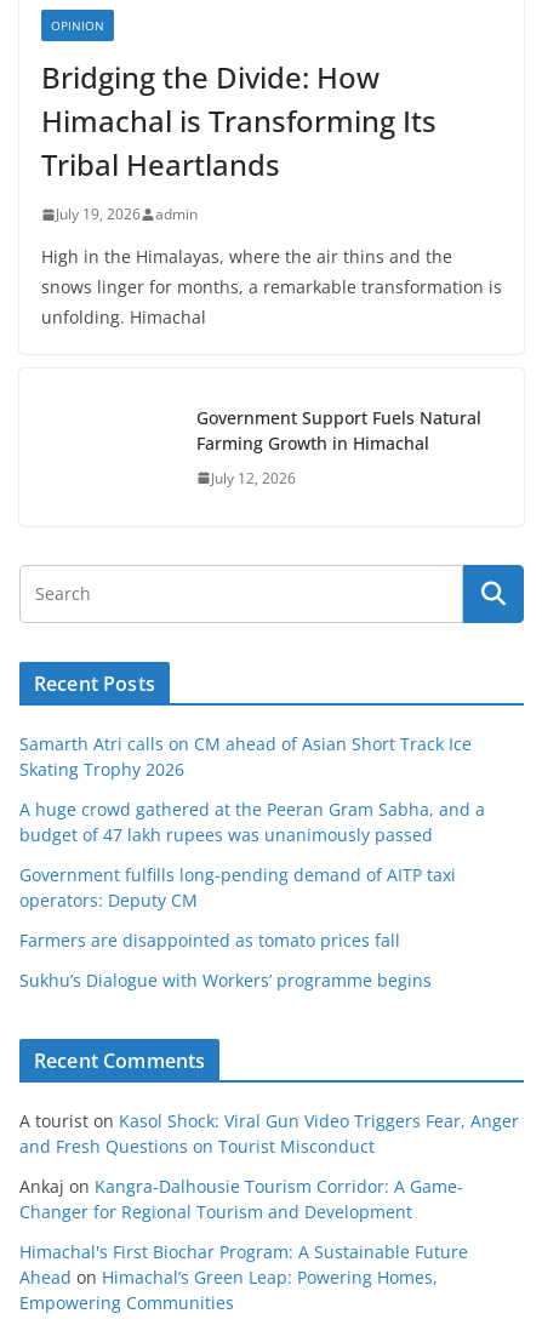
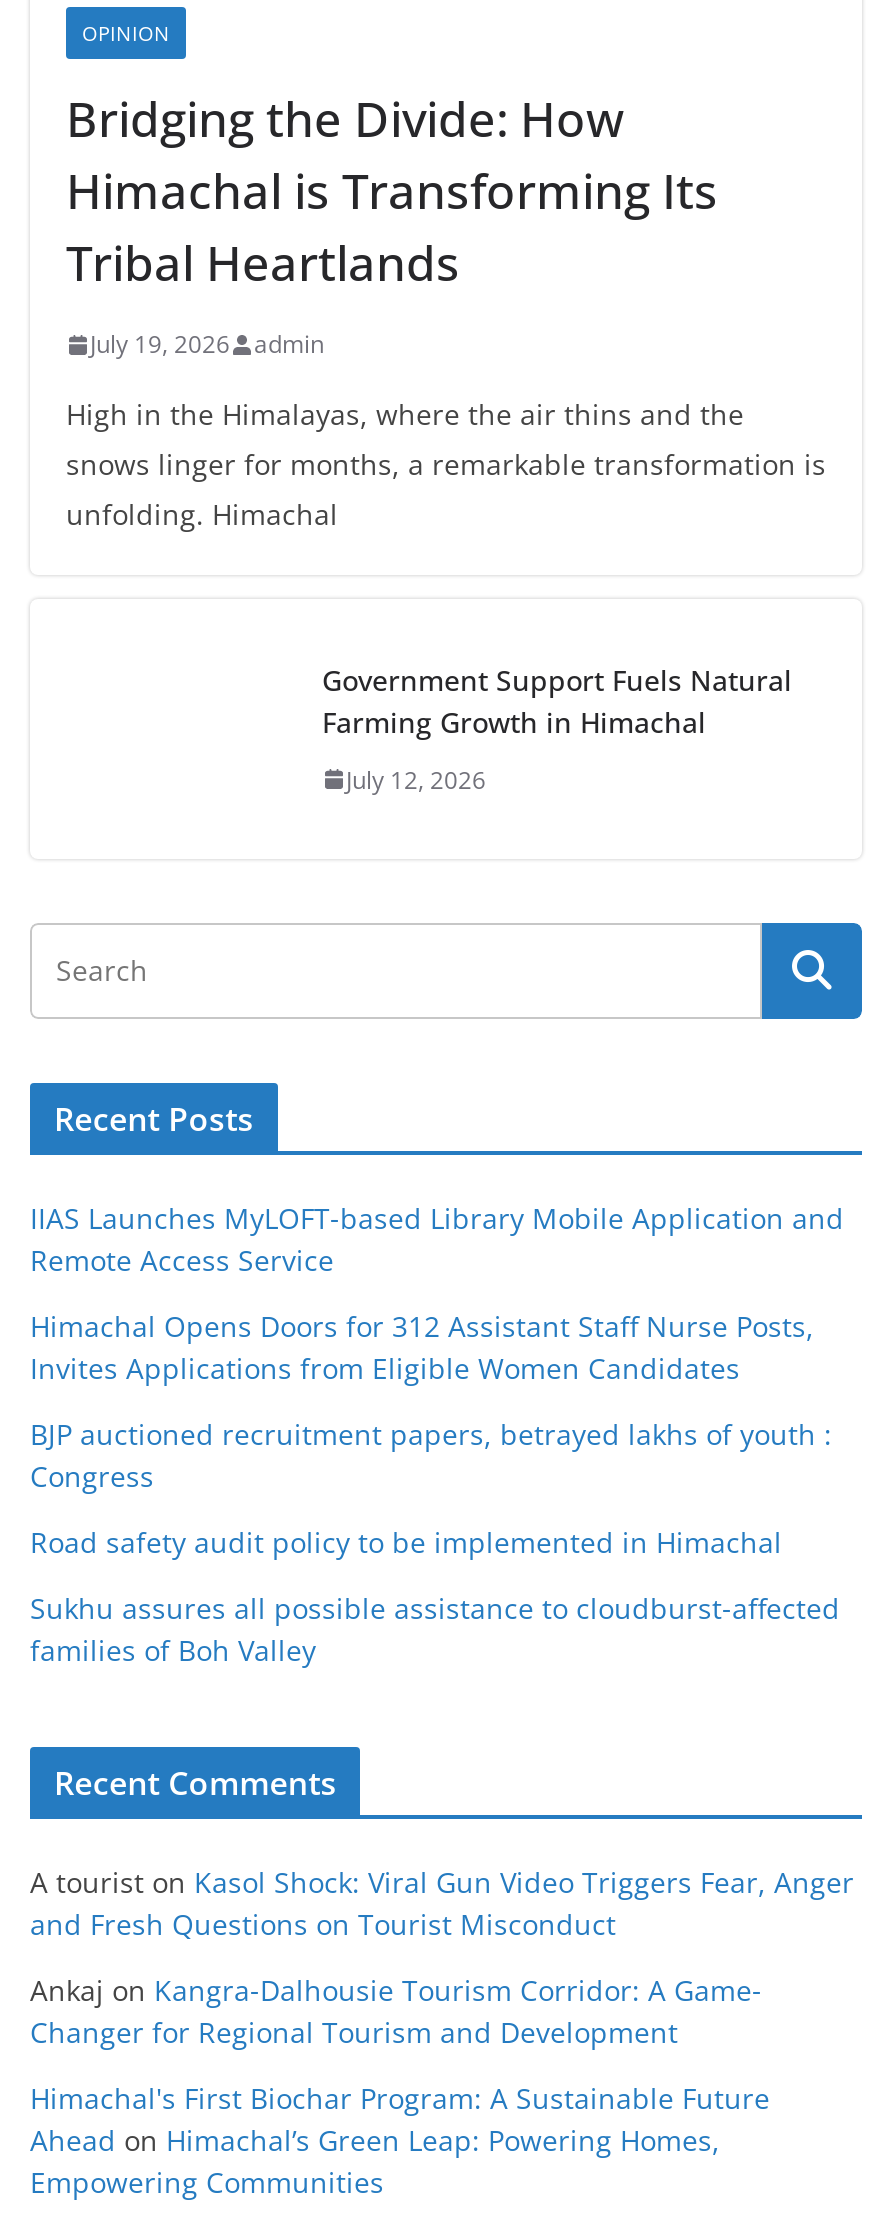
[19,732,472,781] Samarth Atri calls on CM ahead of Asian Short Track Ice | Skating Trophy 2026 -> [30,1199,844,1279] IIAS Launches MyLOFT-based Library Mobile Application and | Remote Access Service
[19,798,485,846] A huge crowd gathered at the Peeran Gram Sabha, and a | budget of 47 lakh rupees was unanimously passed -> [30,1307,814,1387] Himachal Opens Doors for 312 Assistant Staff Nurse Posts, | Invites Applications from Eligible Women Candidates
[19,863,456,912] Government fulfills long-pending demand of AITP taxi | operators: Deputy CM -> [30,1415,832,1495] BJP auctioned recruitment papers, betrayed lakhs of youth : | Congress
[19,929,400,952] Farmers are disappointed as tomato prices fall -> [30,1523,782,1561] Road safety audit policy to be implemented in Himachal
[19,969,432,992] Sukhu’s Dialogue with Workers’ programme begins -> [30,1589,840,1669] Sukhu assures all possible assistance to cloudburst-affected | families of Boh Valley

